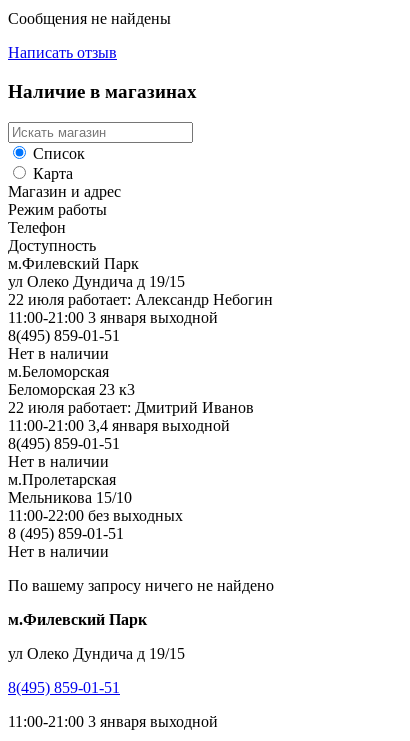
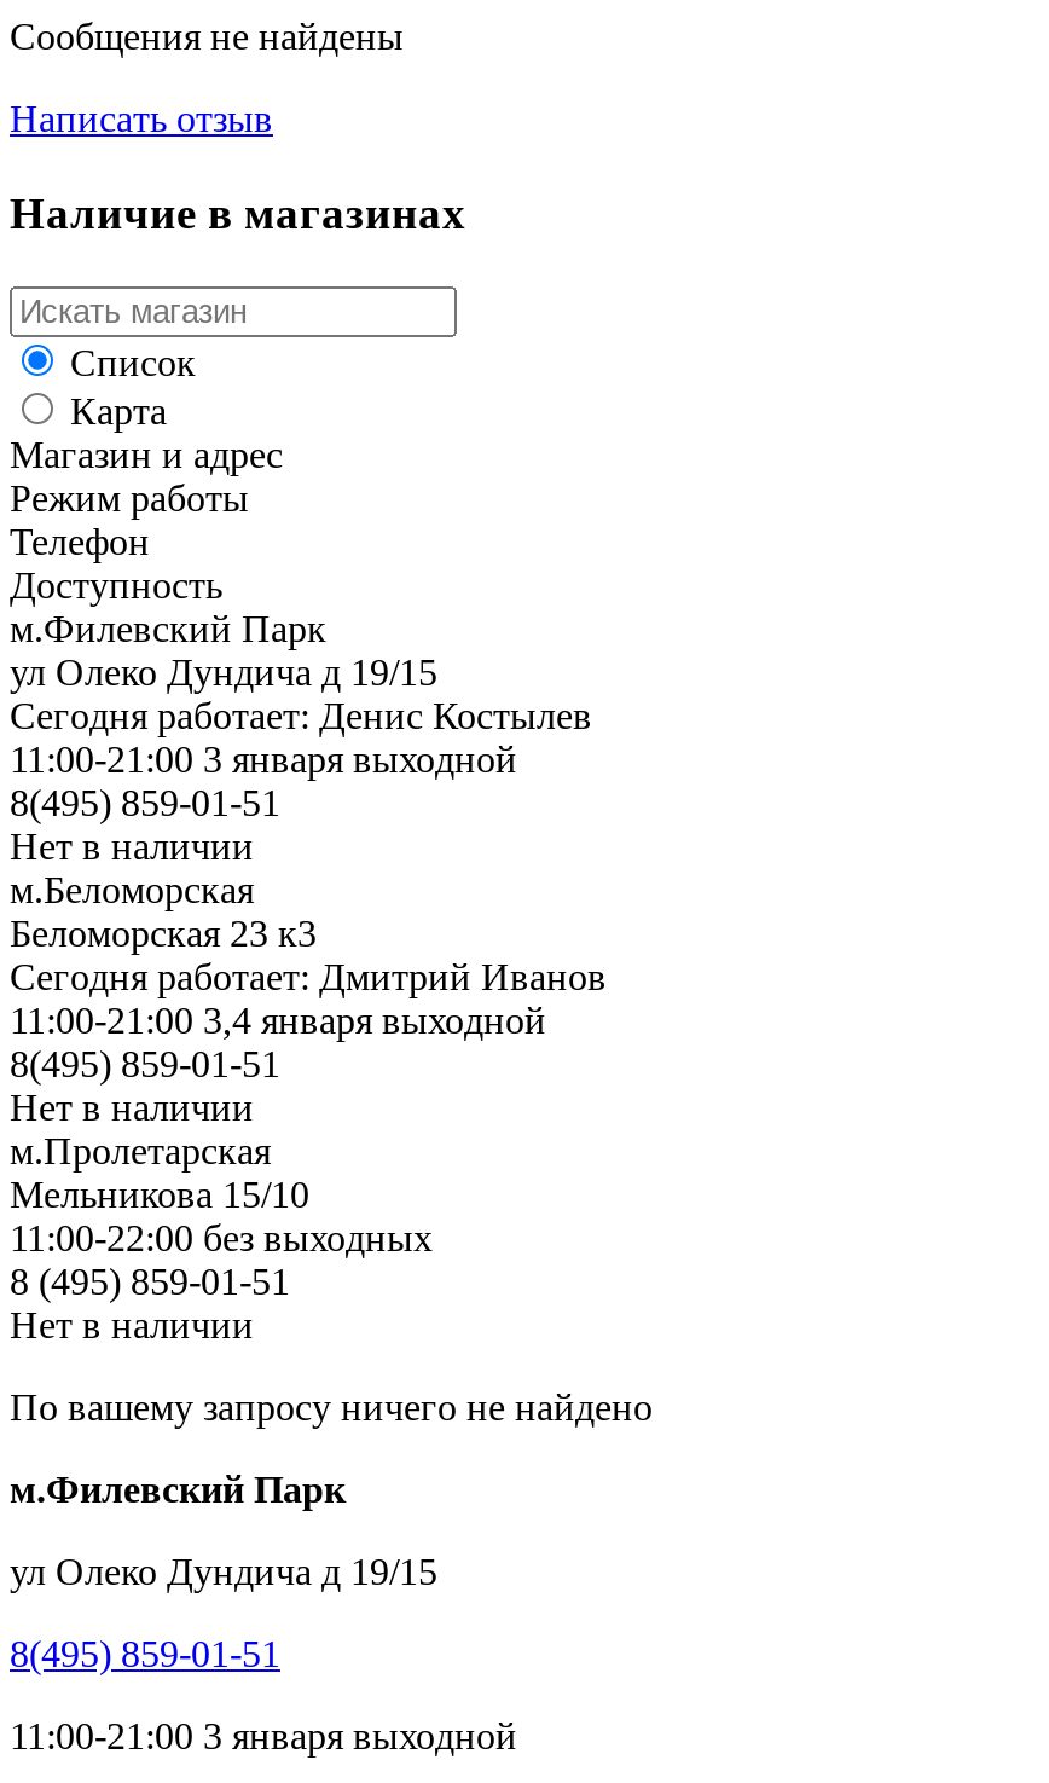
[8,291,273,308] 22 июля работает: Александр Небогин -> [10,695,592,736] Сегодня работает: Денис Костылев
[8,399,254,416] 22 июля работает: Дмитрий Иванов -> [10,956,607,997] Сегодня работает: Дмитрий Иванов

